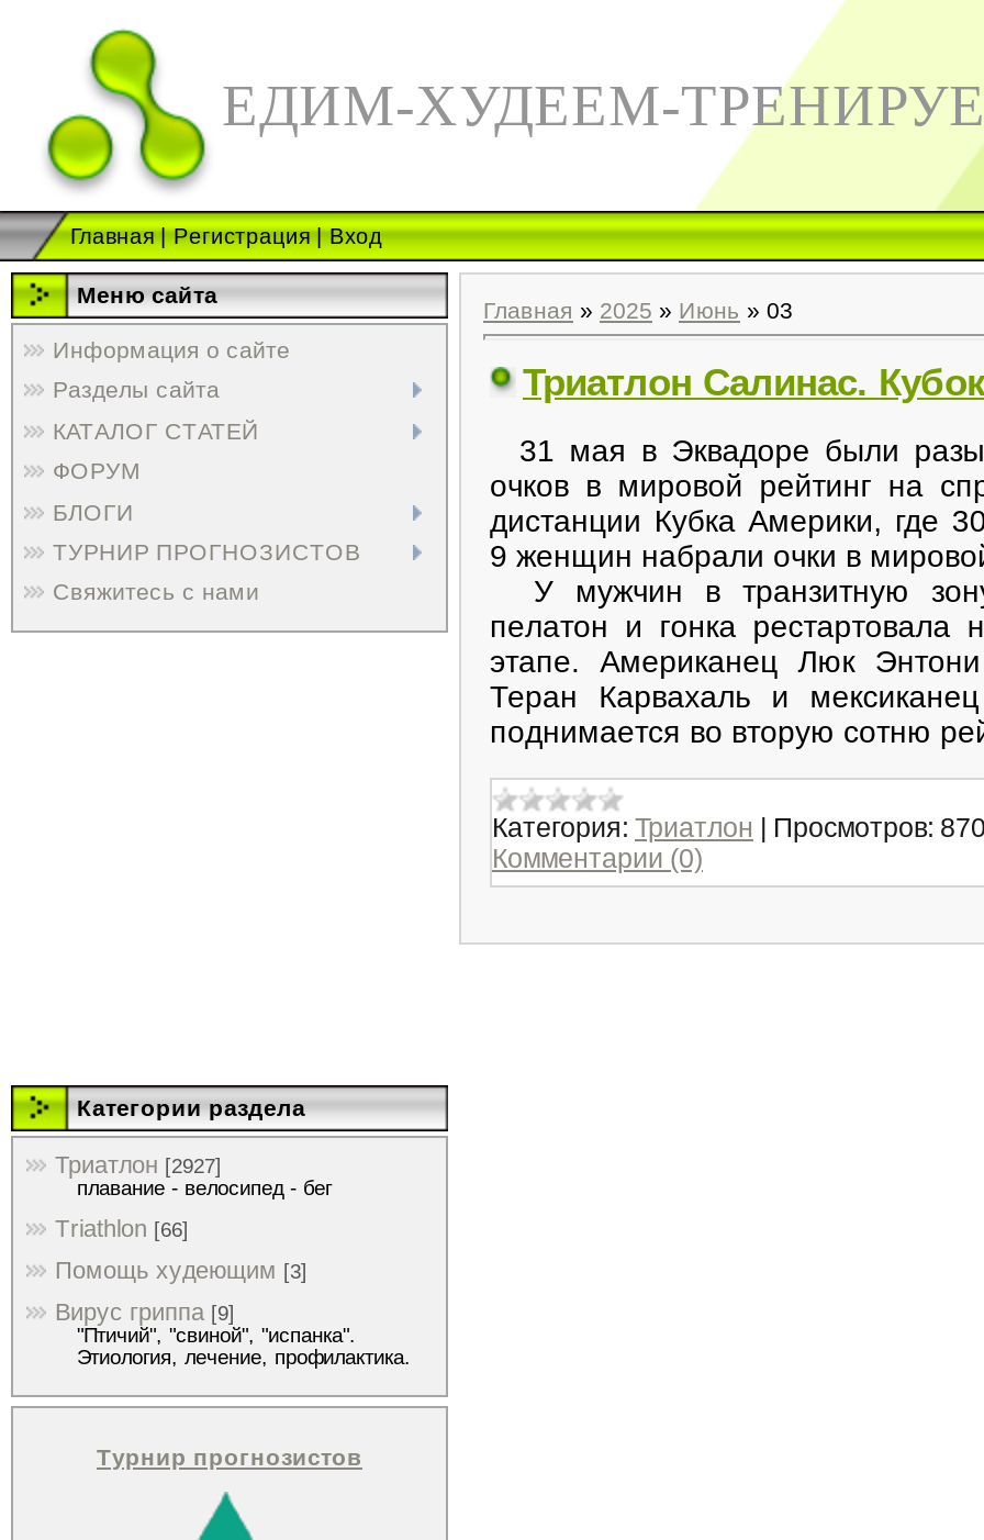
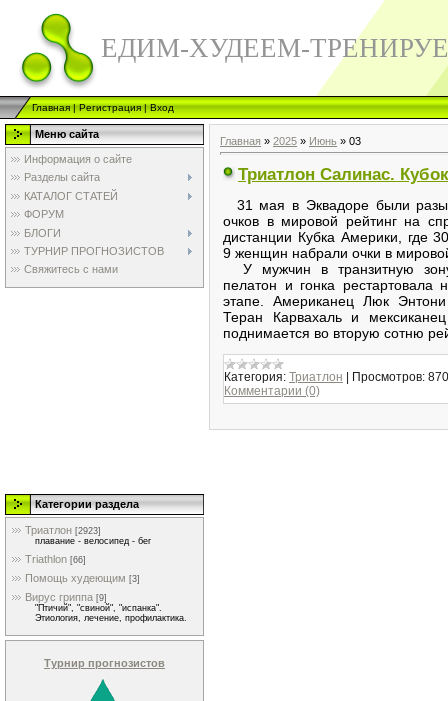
[55,1151,222,1178] Триатлон [2927] -> [25,524,101,536] Триатлон [2923]

